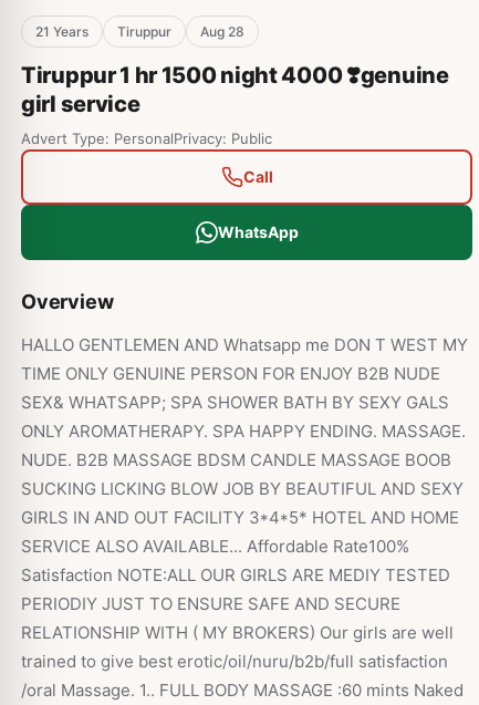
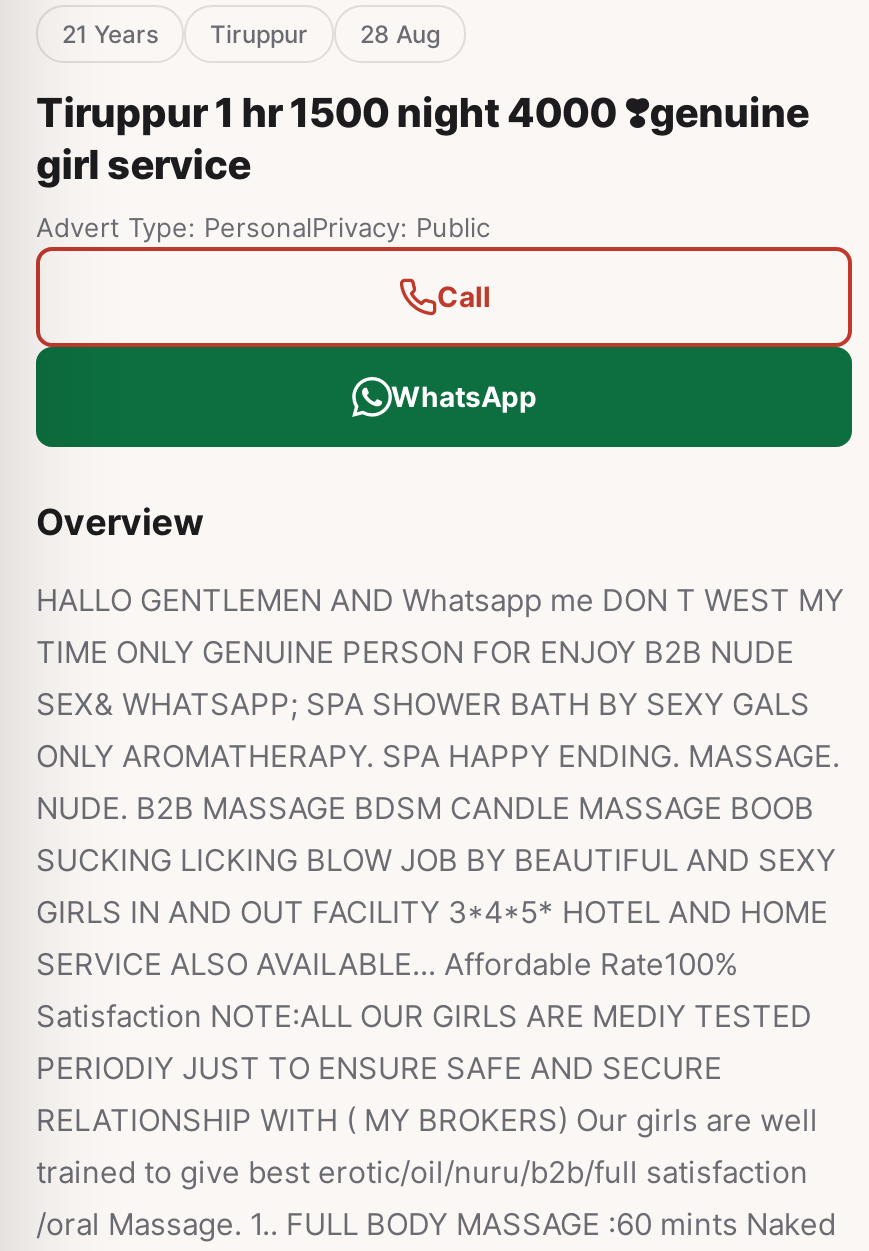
[35,23,244,40] 21 Years Tiruppur Aug 28 -> [62,19,440,49] 21 Years Tiruppur 28 Aug

